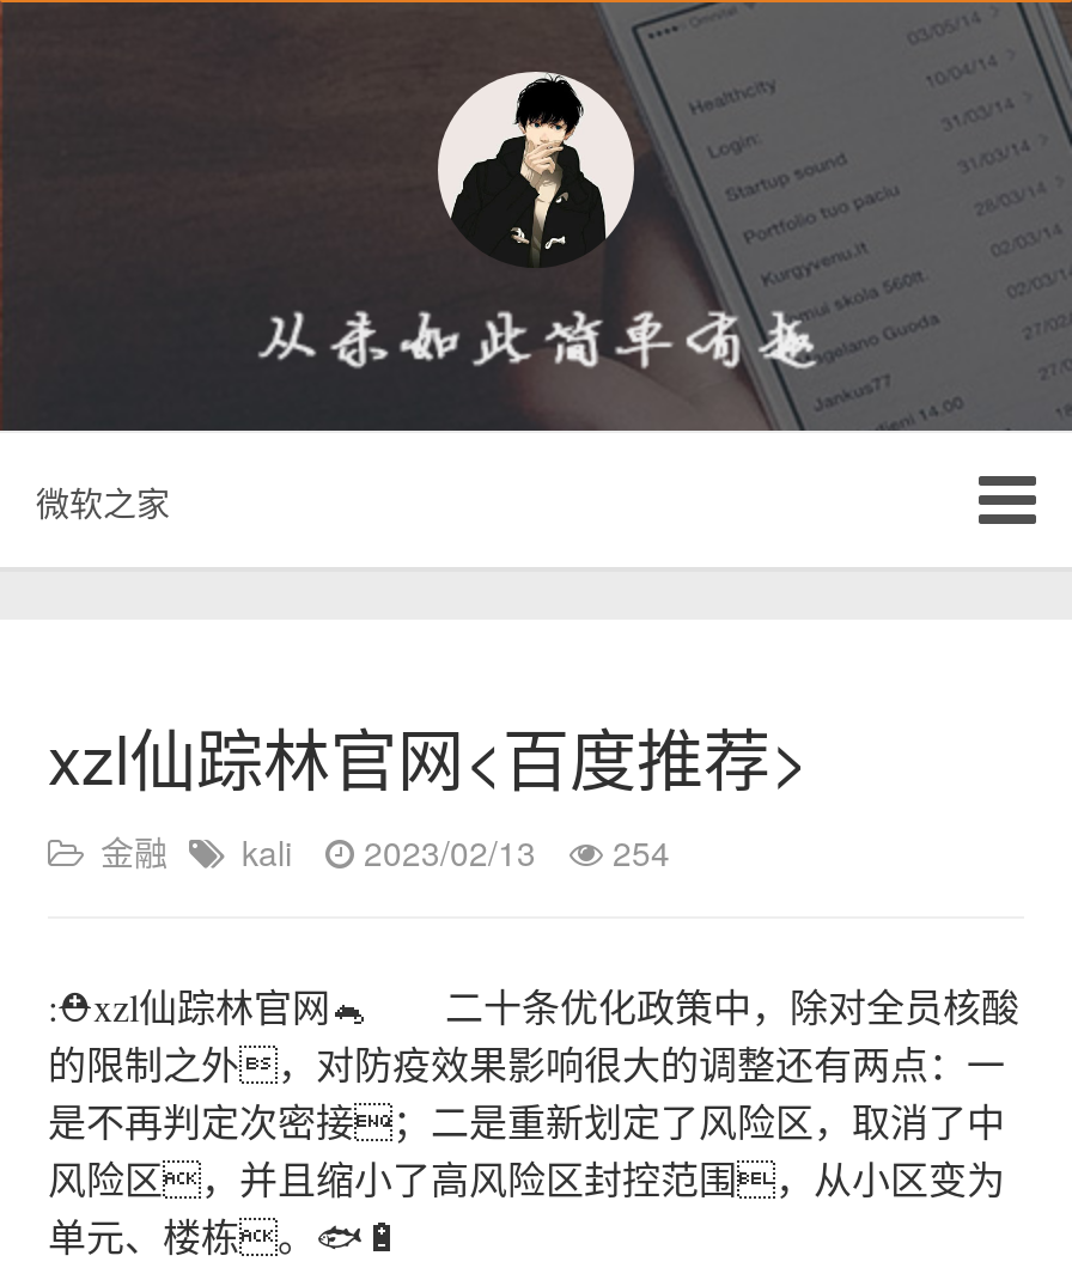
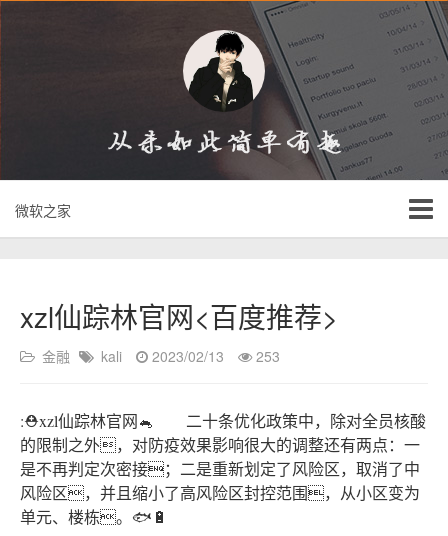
[100,828,670,876] 金融 kali 2023/02/13 254 -> [42,346,280,366] 金融 kali 2023/02/13 253

